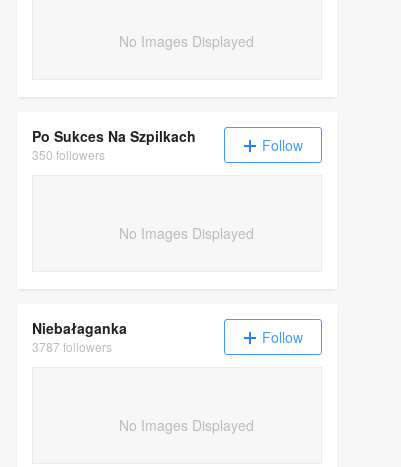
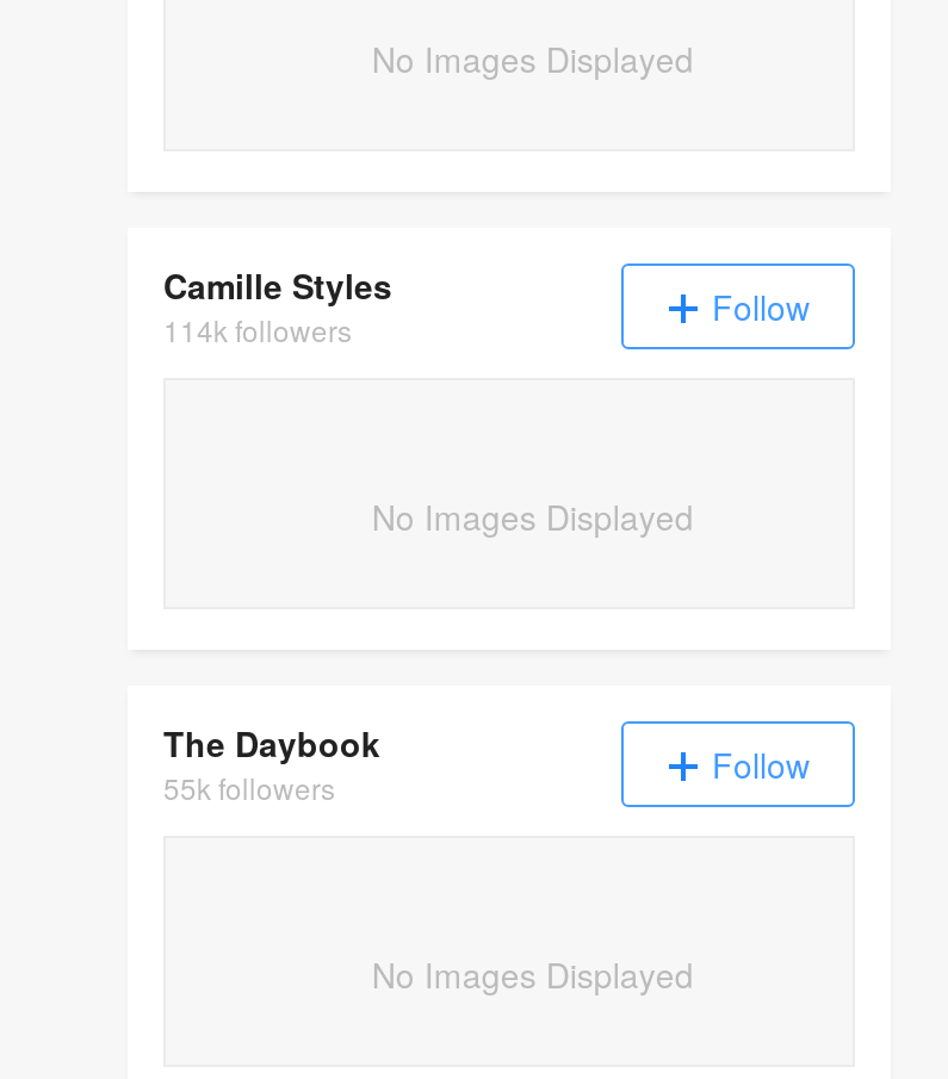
[32,126,196,163] Po Sukces Na Szpilkach | 350 followers -> [163,261,392,349] Camille Styles | 114k followers
[32,318,127,355] Niebałaganka | 3787 followers -> [163,719,380,807] The Daybook | 55k followers

